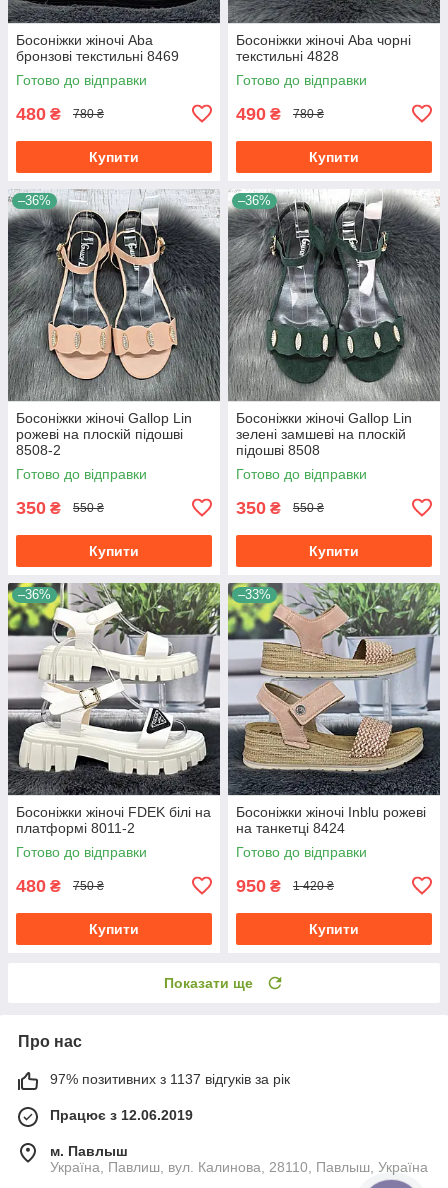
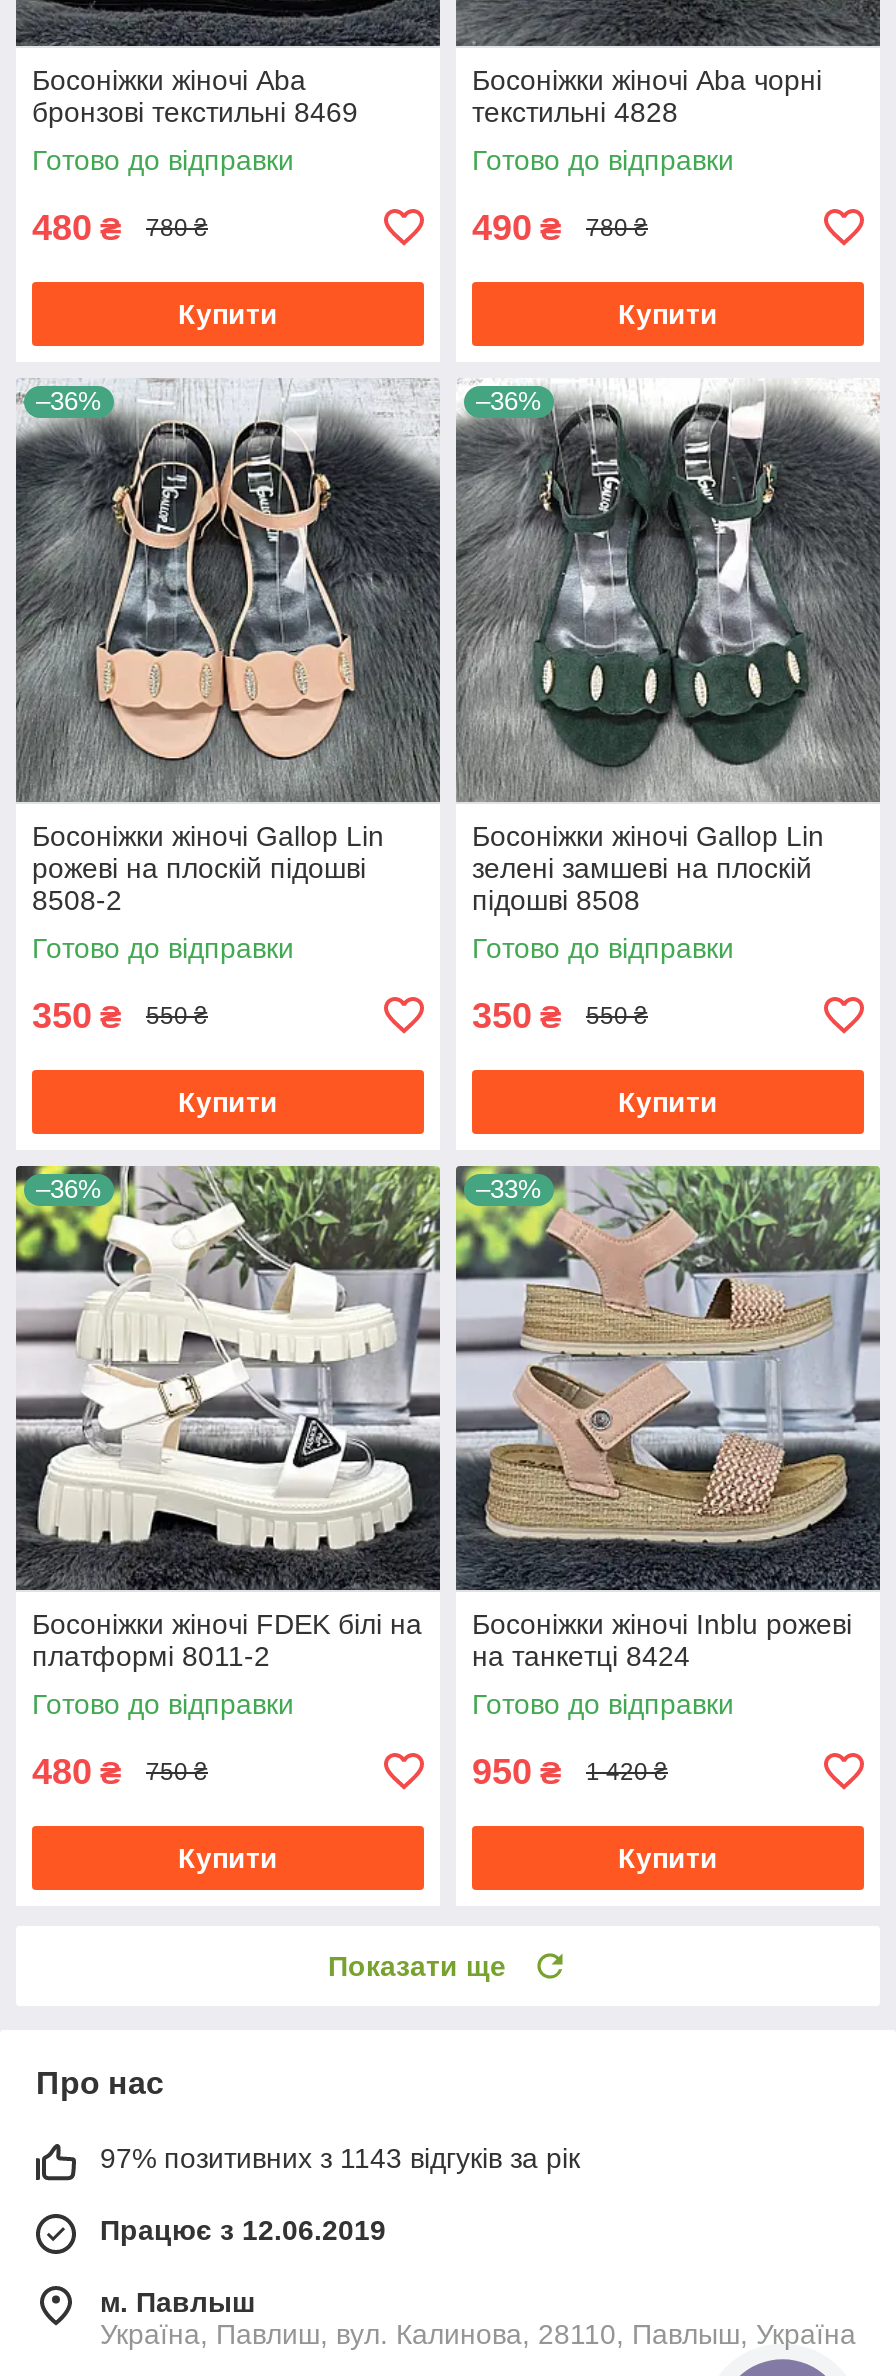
[50,1071,290,1087] 97% позитивних з 1137 відгуків за рік -> [100,2142,580,2174] 97% позитивних з 1143 відгуків за рік

